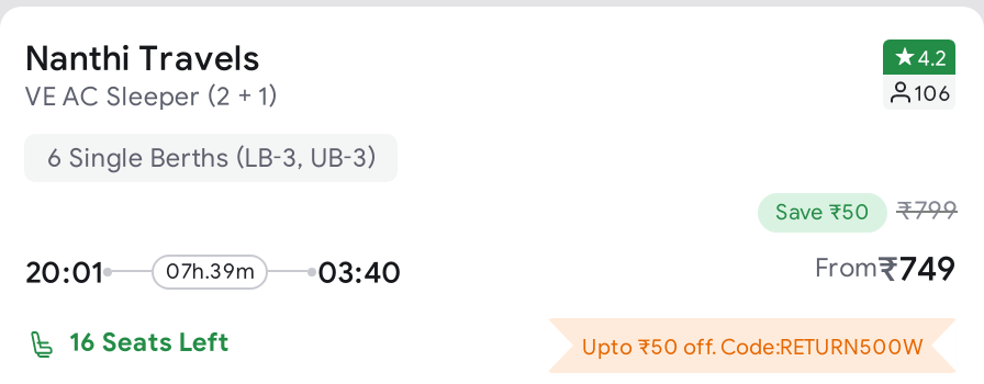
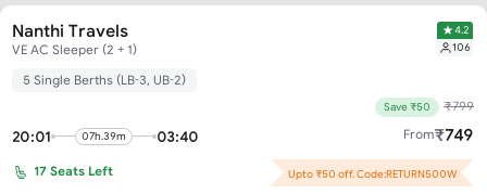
[47,142,376,171] 6 Single Berths (LB-3, UB-3) -> [23,73,186,87] 5 Single Berths (LB-3, UB-2)
[69,327,229,356] 16 Seats Left -> [34,164,113,178] 17 Seats Left

